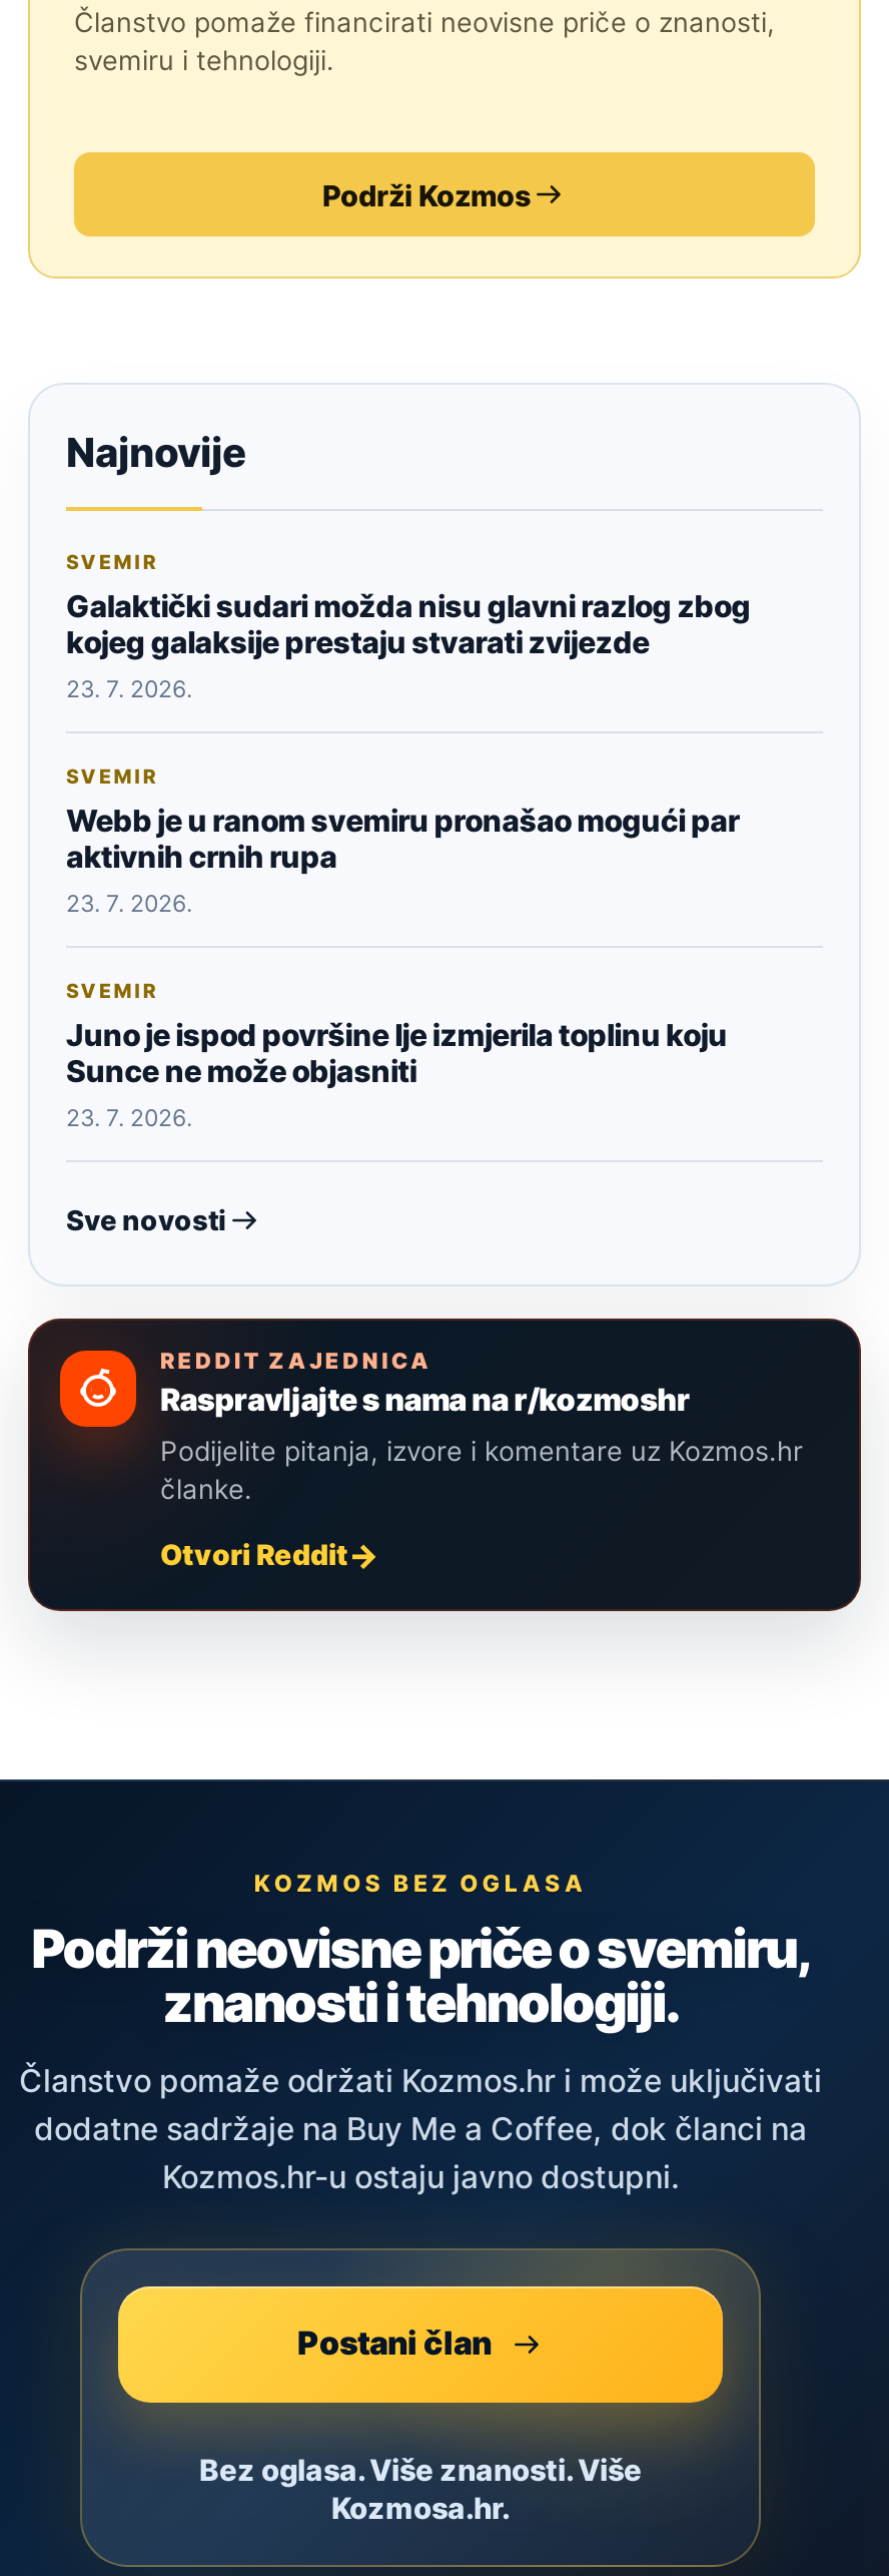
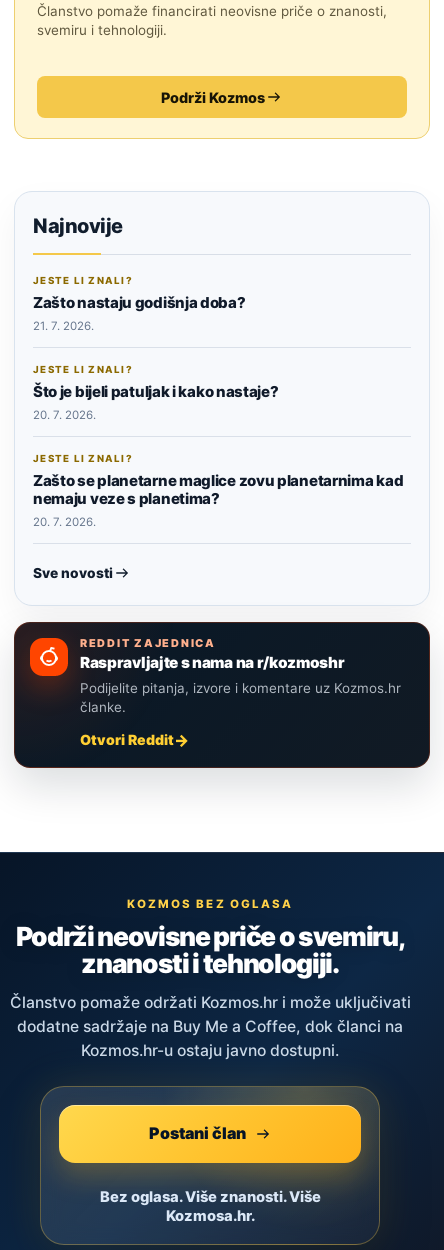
[66,552,751,704] SVEMIR | Galaktički sudari možda nisu glavni razlog zbog | kojeg galaksije prestaju stvarati zvijezde | 23. 7. 2026. -> [33,275,246,333] JESTE LI ZNALI? | Zašto nastaju godišnja doba? | 21. 7. 2026.
[66,766,739,919] SVEMIR | Webb je u ranom svemiru pronašao mogući par | aktivnih crnih rupa | 23. 7. 2026. -> [33,364,279,422] JESTE LI ZNALI? | Što je bijeli patuljak i kako nastaje? | 20. 7. 2026.
[66,981,727,1133] SVEMIR | Juno je ispod površine Ije izmjerila toplinu koju | Sunce ne može objasniti | 23. 7. 2026. -> [33,453,403,529] JESTE LI ZNALI? | Zašto se planetarne maglice zovu planetarnima kad | nemaju veze s planetima? | 20. 7. 2026.

